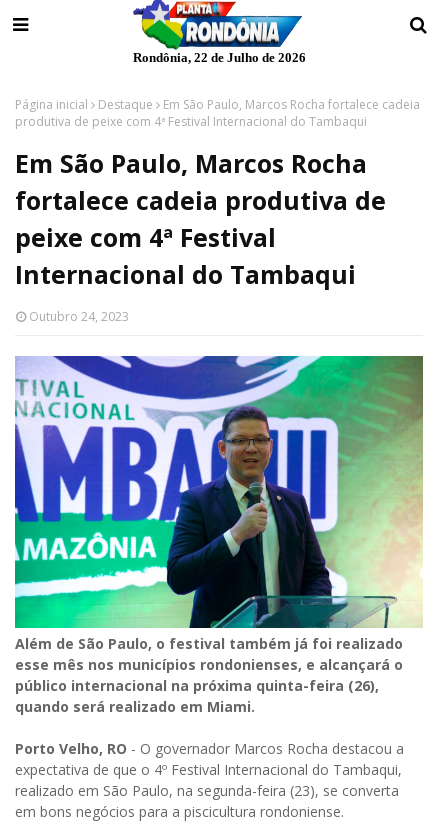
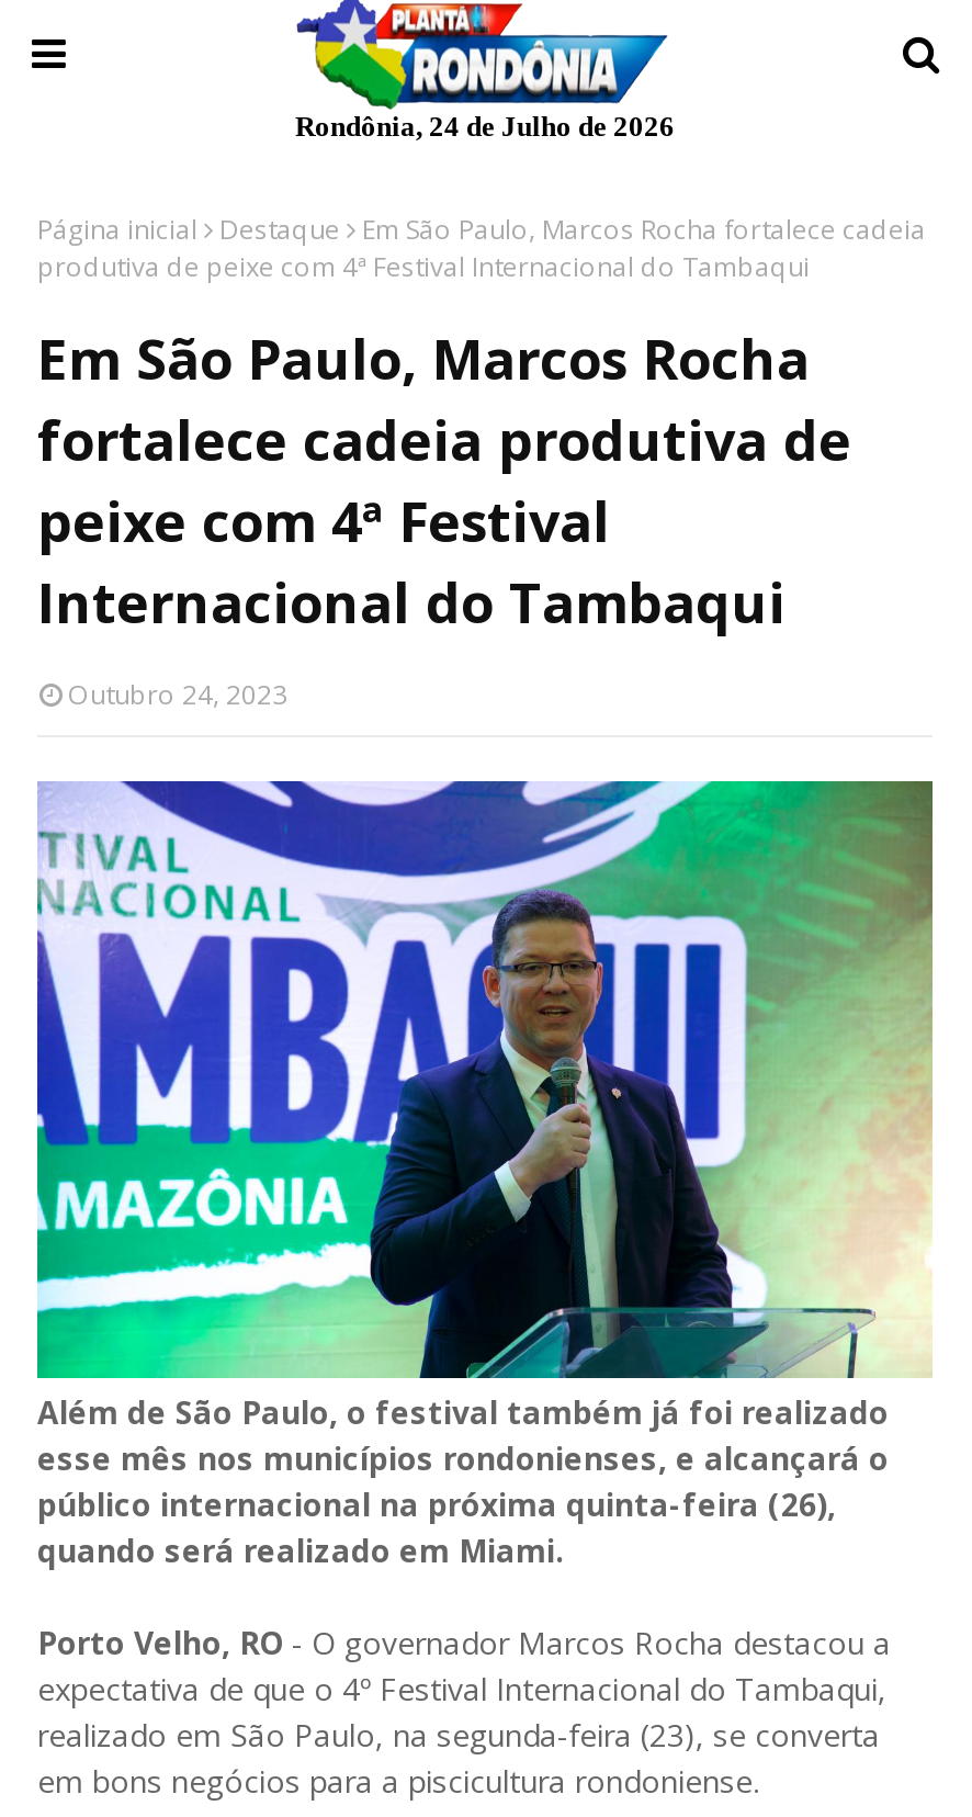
[132,50,305,65] Rondônia, 22 de Julho de 2026 -> [295,110,675,143] Rondônia, 24 de Julho de 2026

